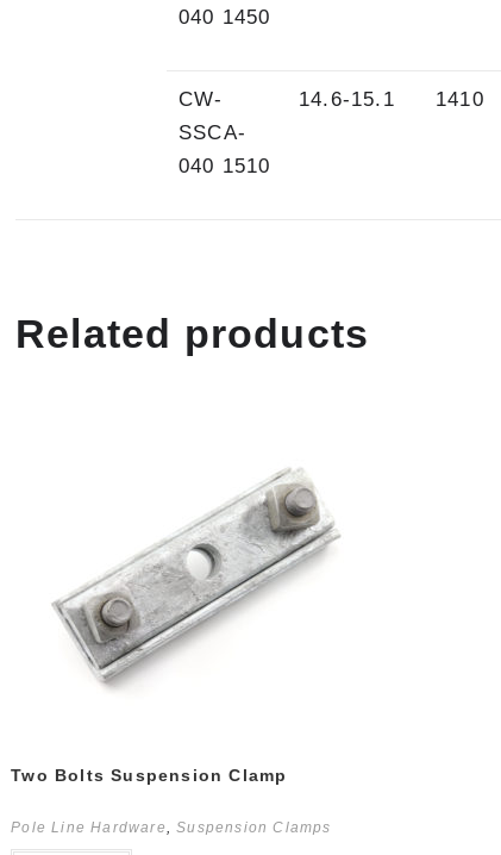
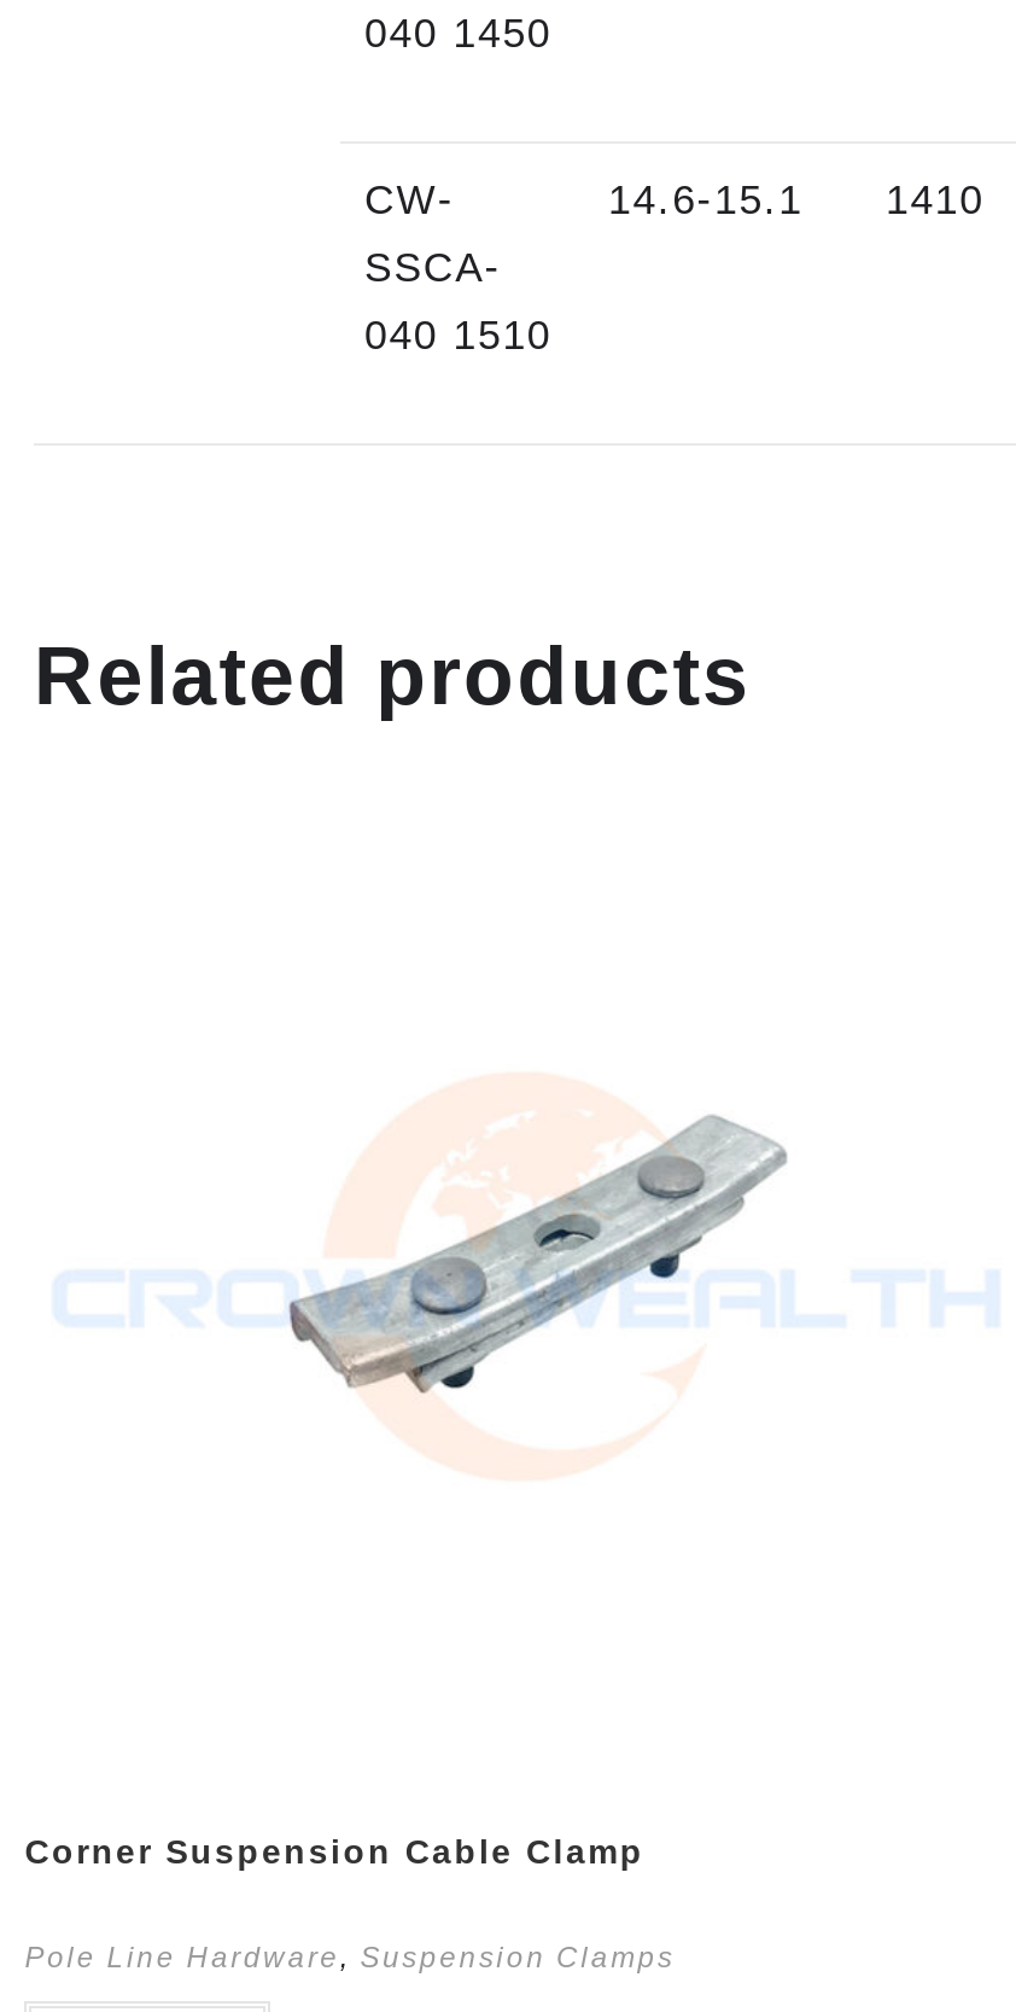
[51,468,340,691] [image] -> [53,1074,999,1479] [image]
[11,766,287,785] Two Bolts Suspension Clamp -> [25,1832,645,1870] Corner Suspension Cable Clamp

